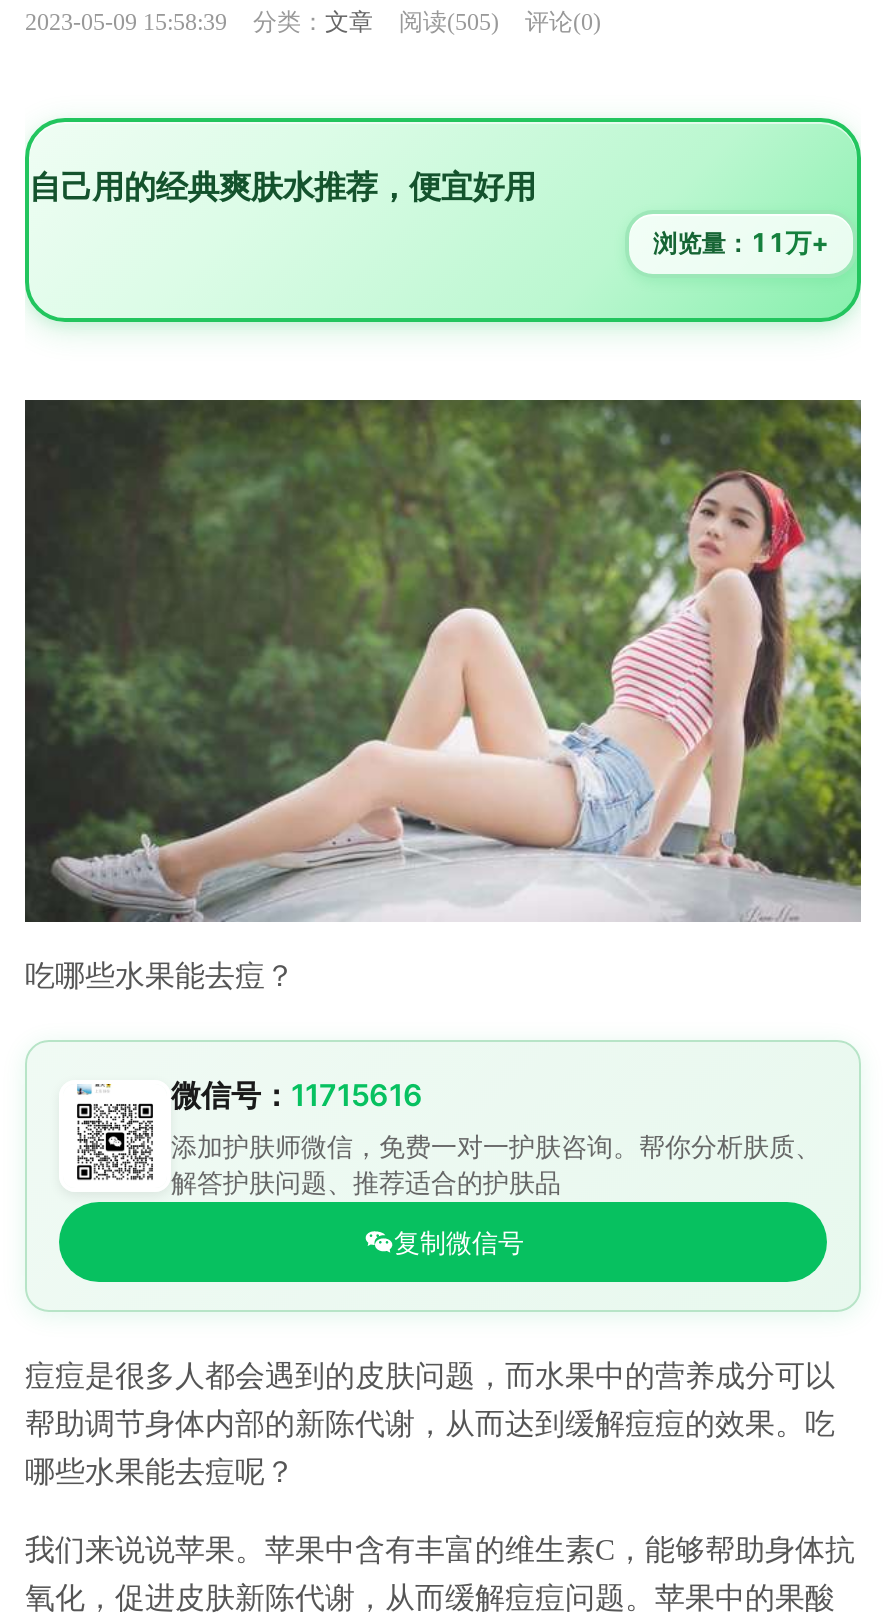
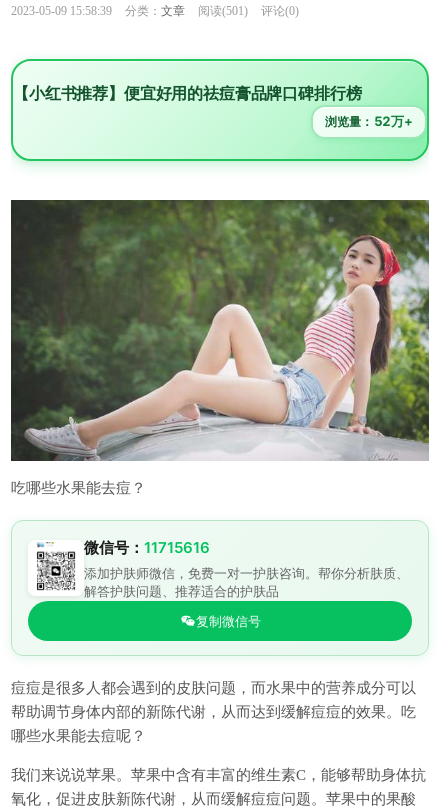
[25,8,601,36] 2023-05-09 15:58:39 分类：文章 阅读(505) 评论(0) -> [11,4,299,18] 2023-05-09 15:58:39 分类：文章 阅读(501) 评论(0)
[29,166,536,206] 自己用的经典爽肤水推荐，便宜好用 -> [13,83,361,103] 【小红书推荐】便宜好用的祛痘膏品牌口碑排行榜
[653,226,829,258] 浏览量：11万+ -> [325,113,413,129] 浏览量：52万+

